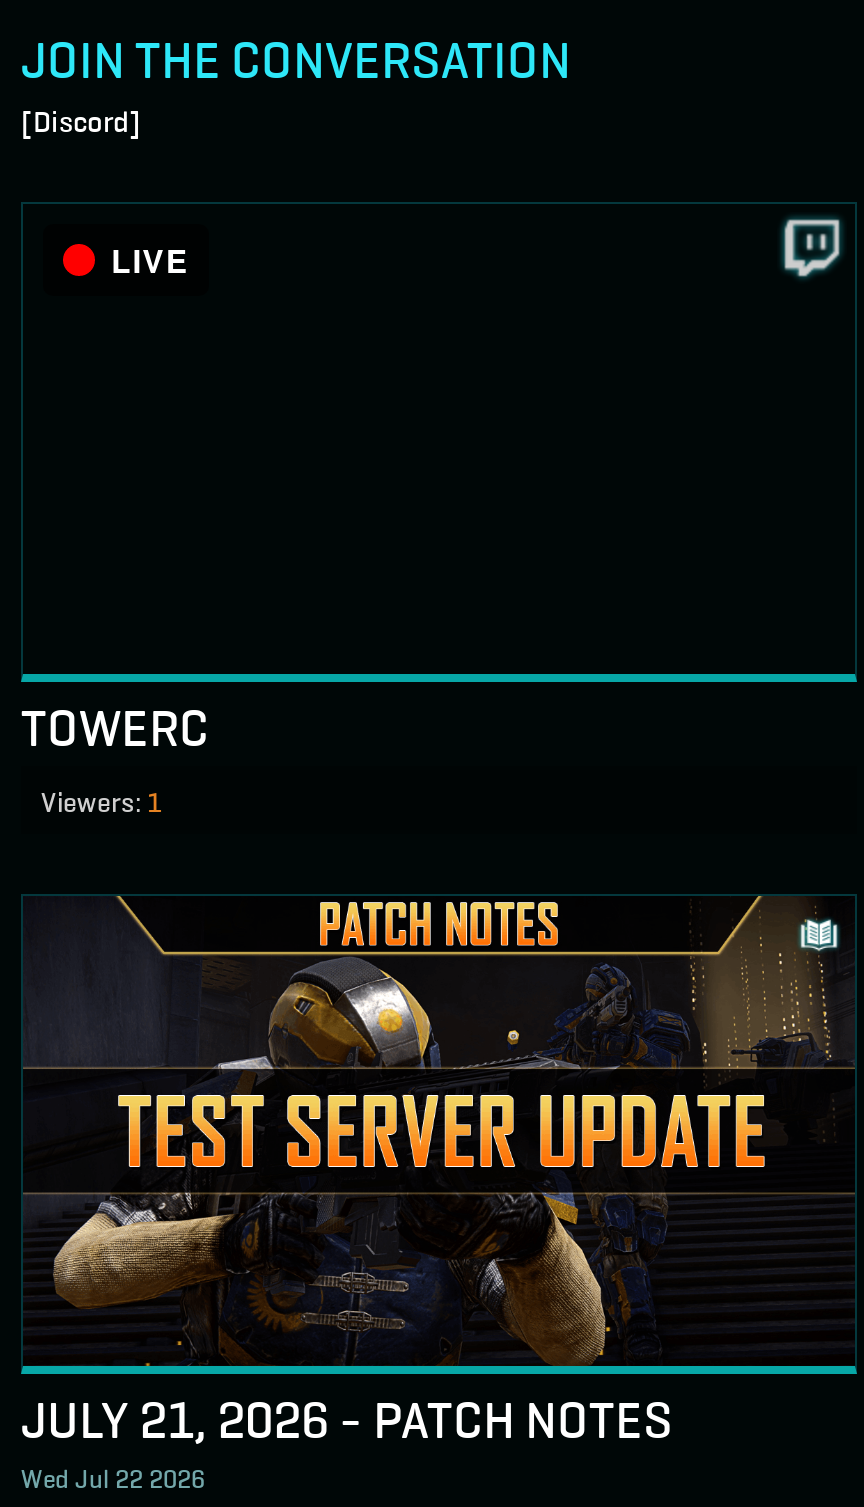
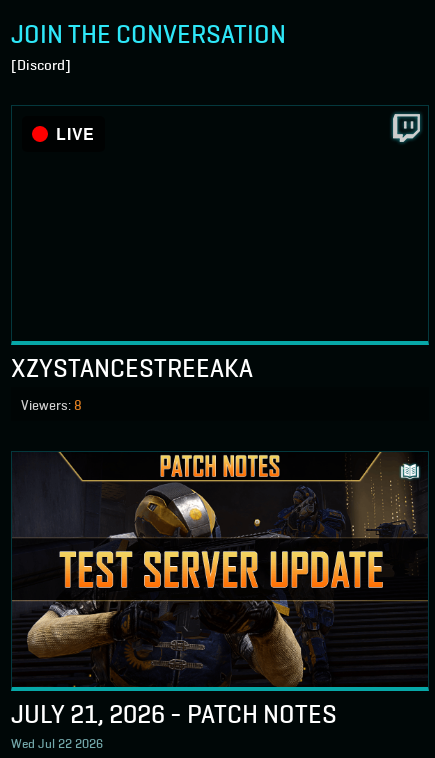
[21,684,209,820] TOWERC | Viewers: 1 -> [11,346,253,414] XZYSTANCESTREEAKA | Viewers: 8

